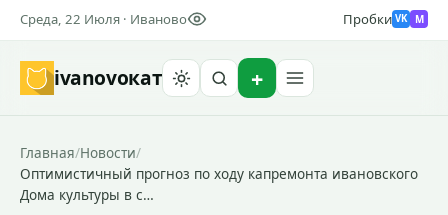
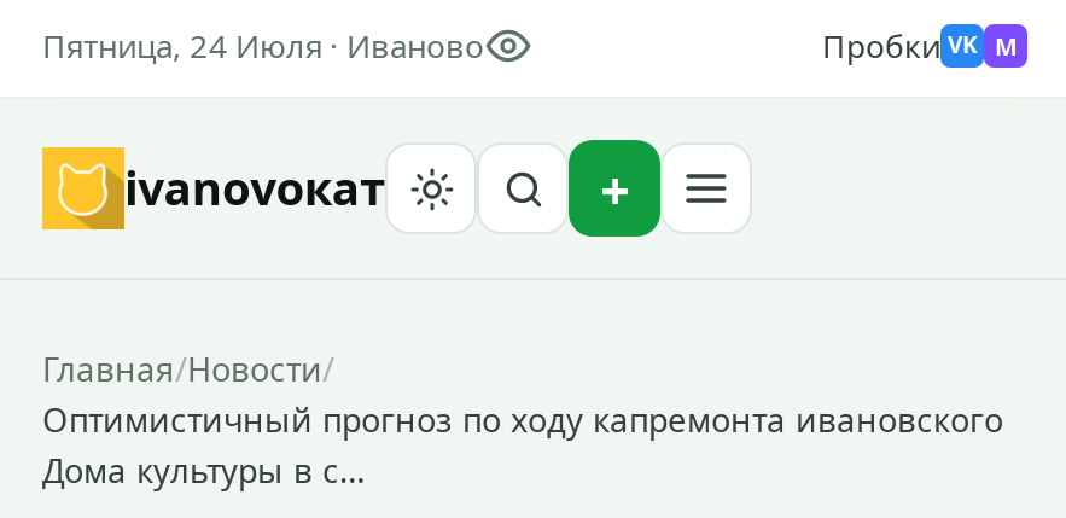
[20,10,187,28] Среда, 22 Июля · Иваново -> [42,24,484,68] Пятница, 24 Июля · Иваново

